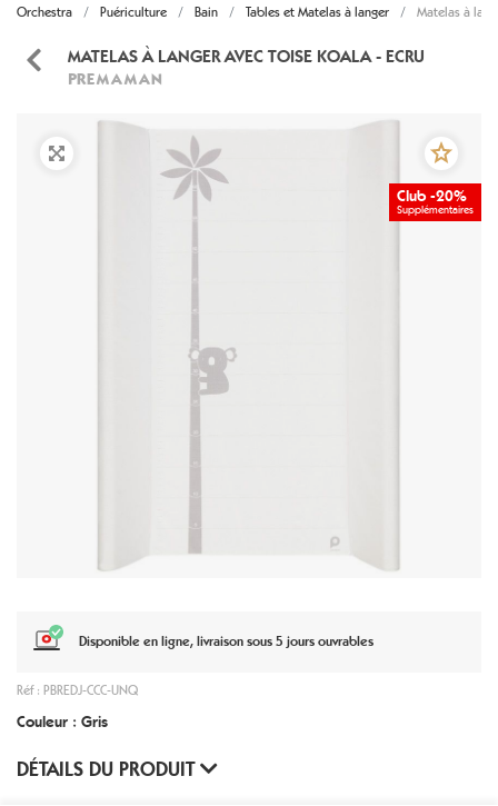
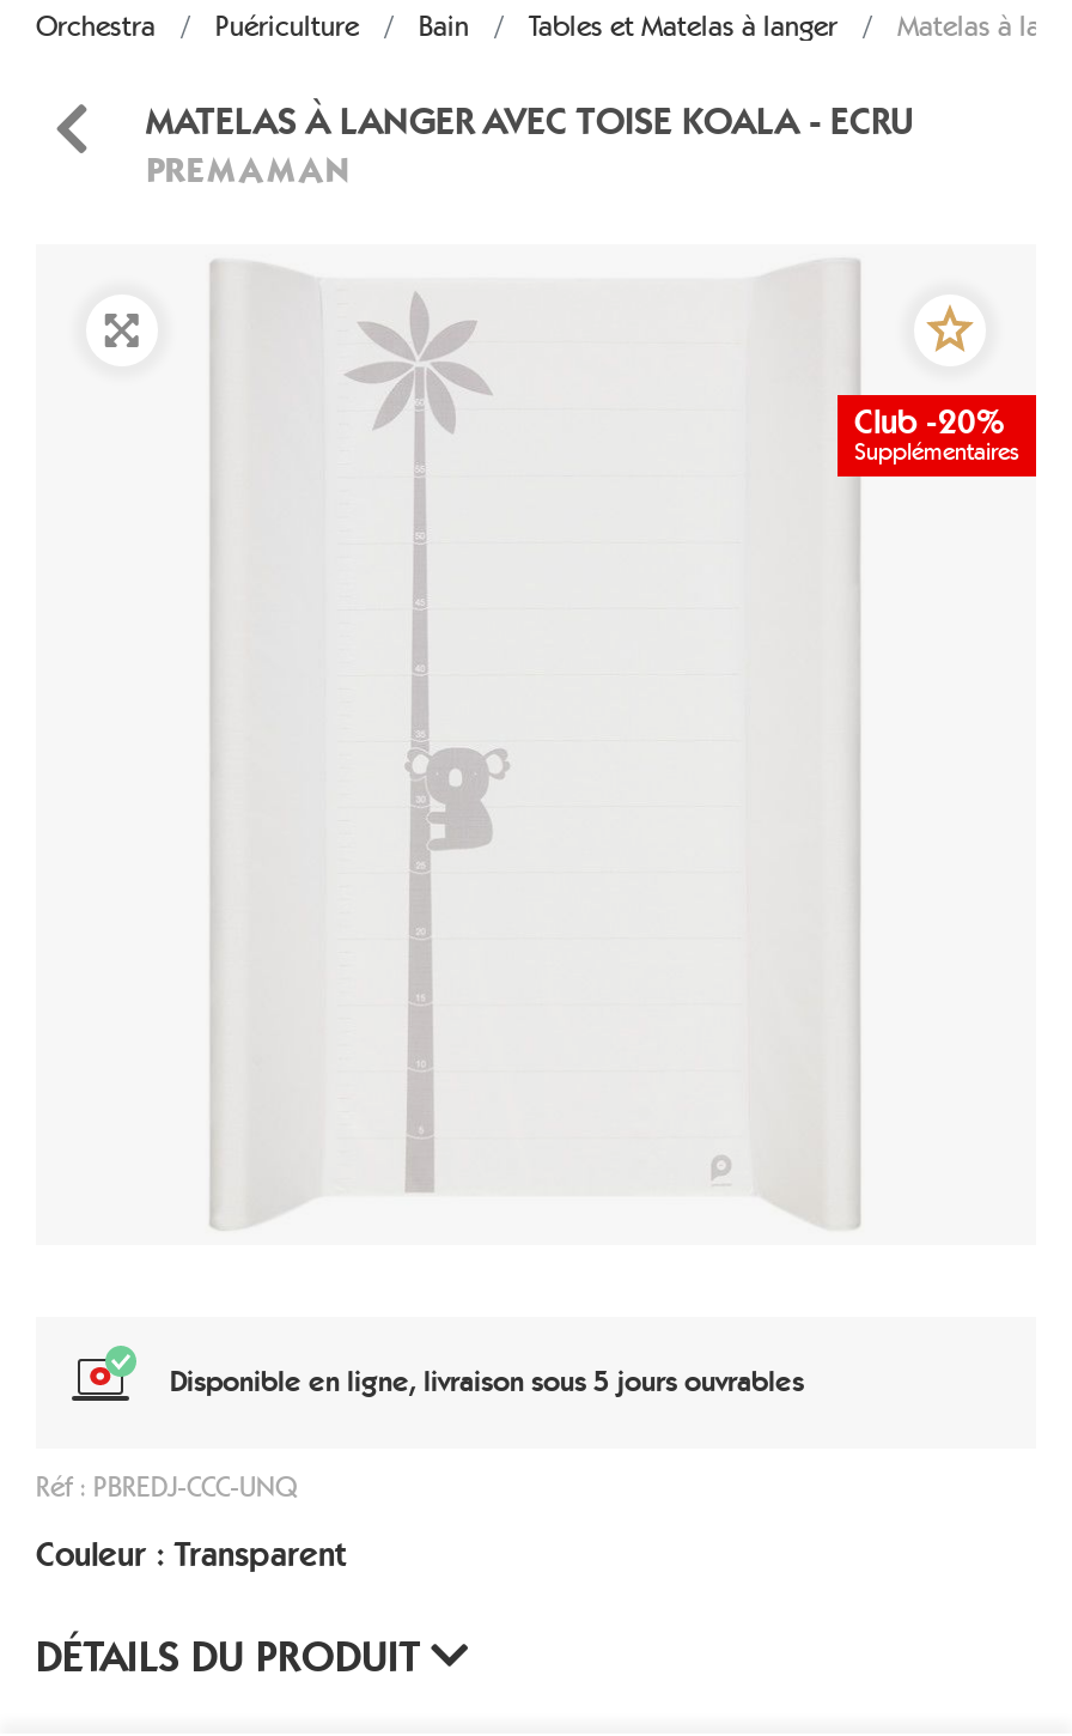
[17,713,108,732] Couleur : Gris -> [36,1535,347,1576] Couleur : Transparent

